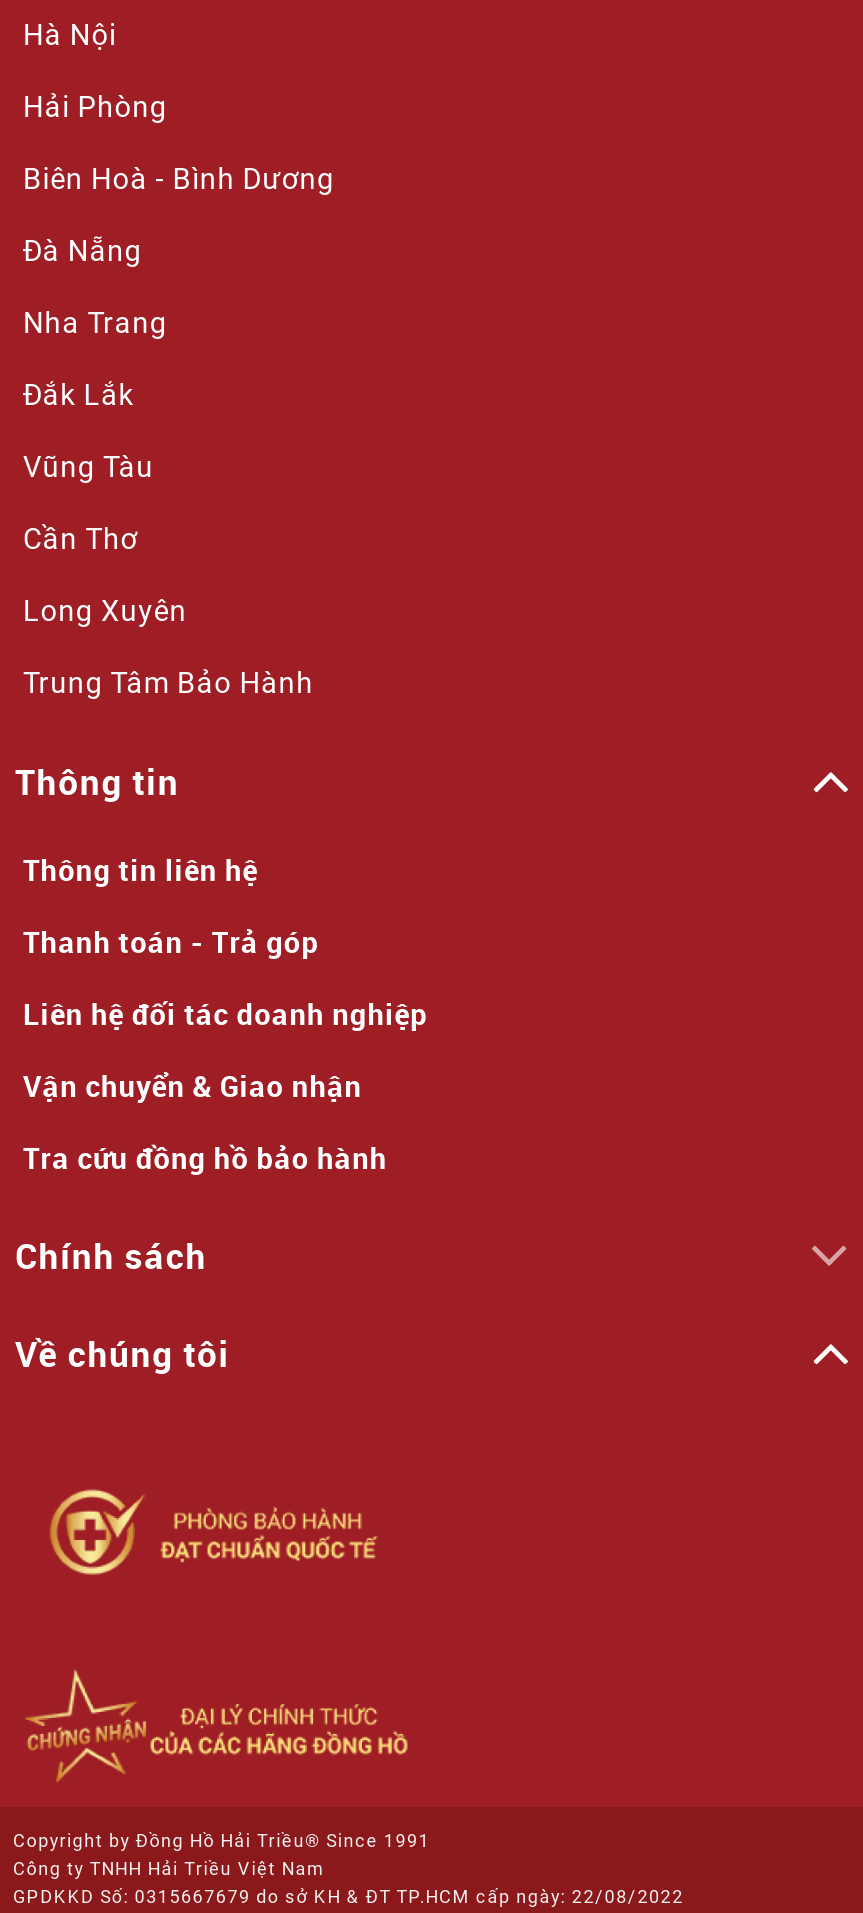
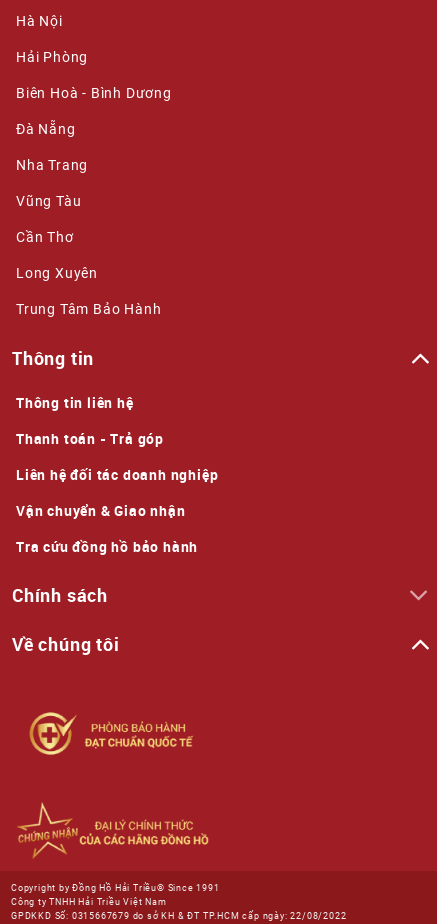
[23,379,134,413] Đắk Lắk -> none

